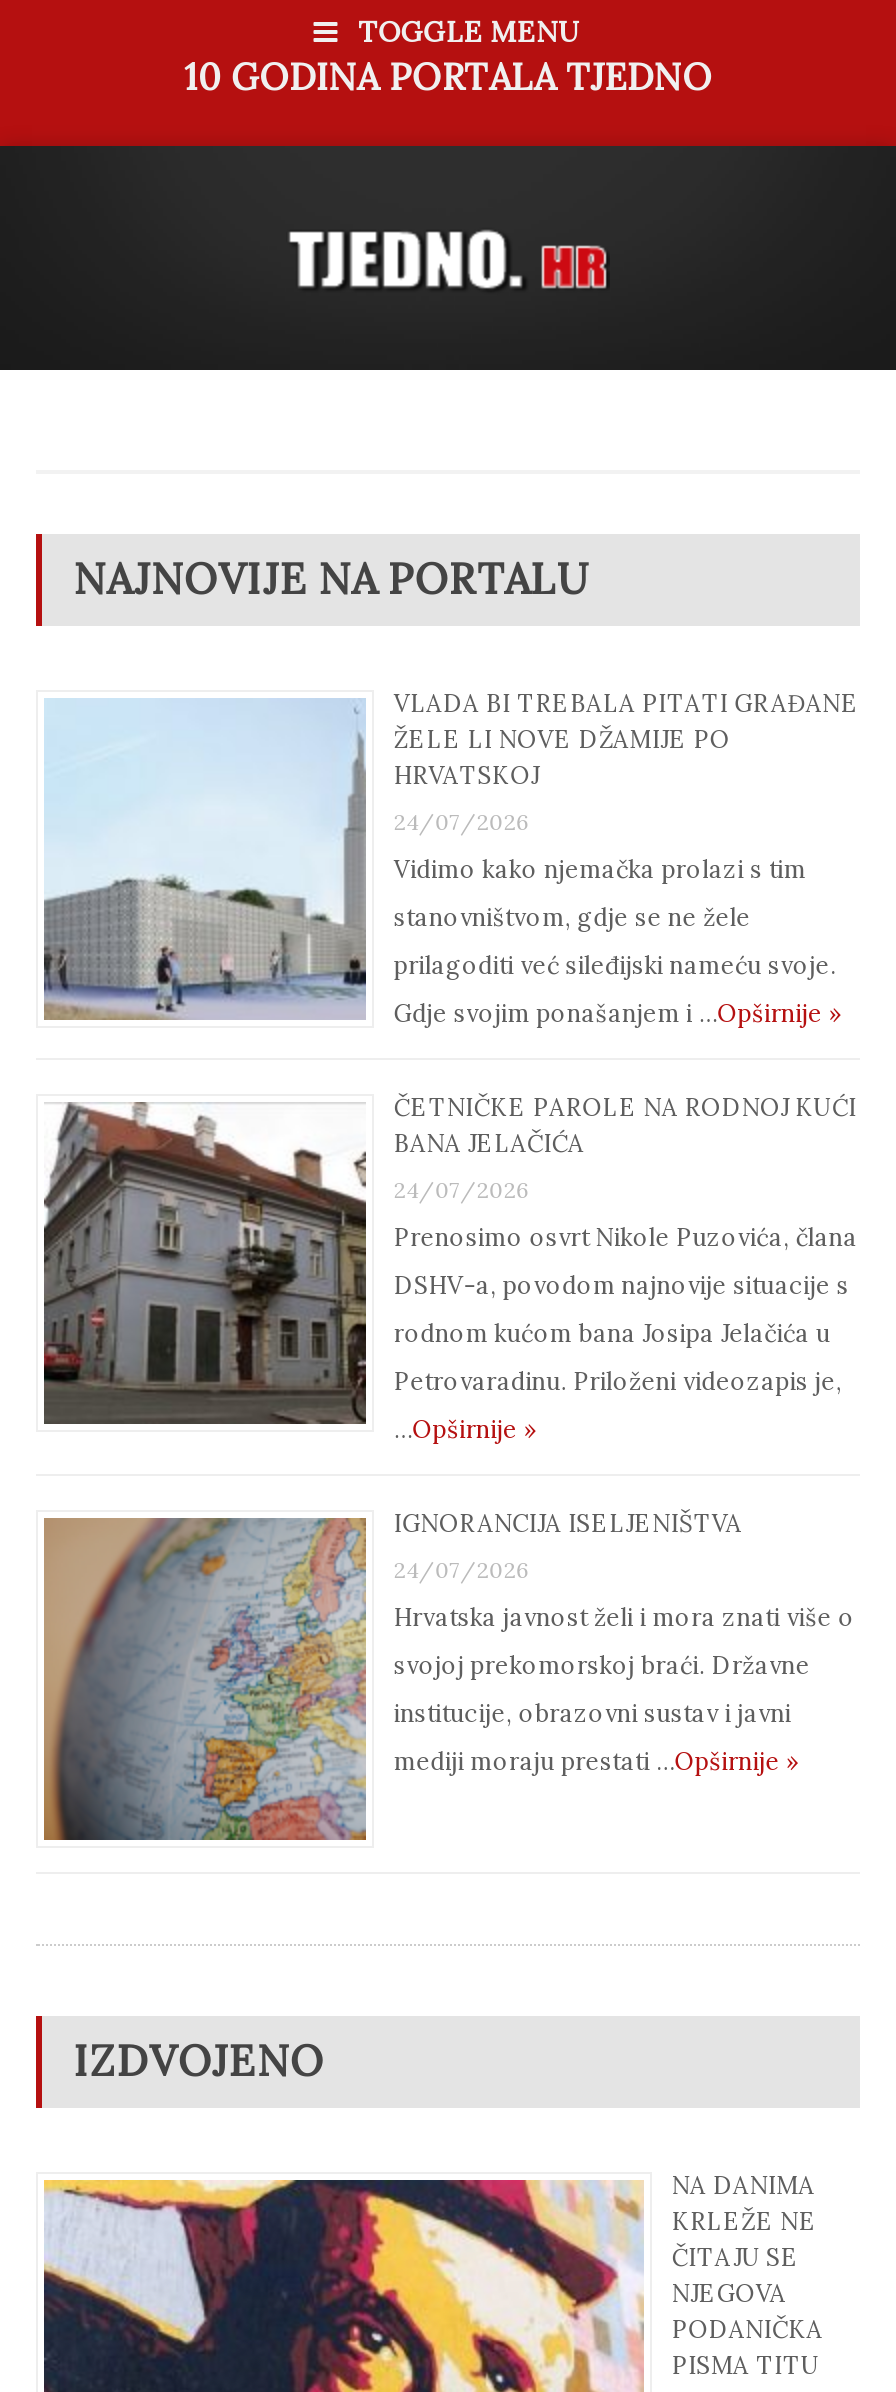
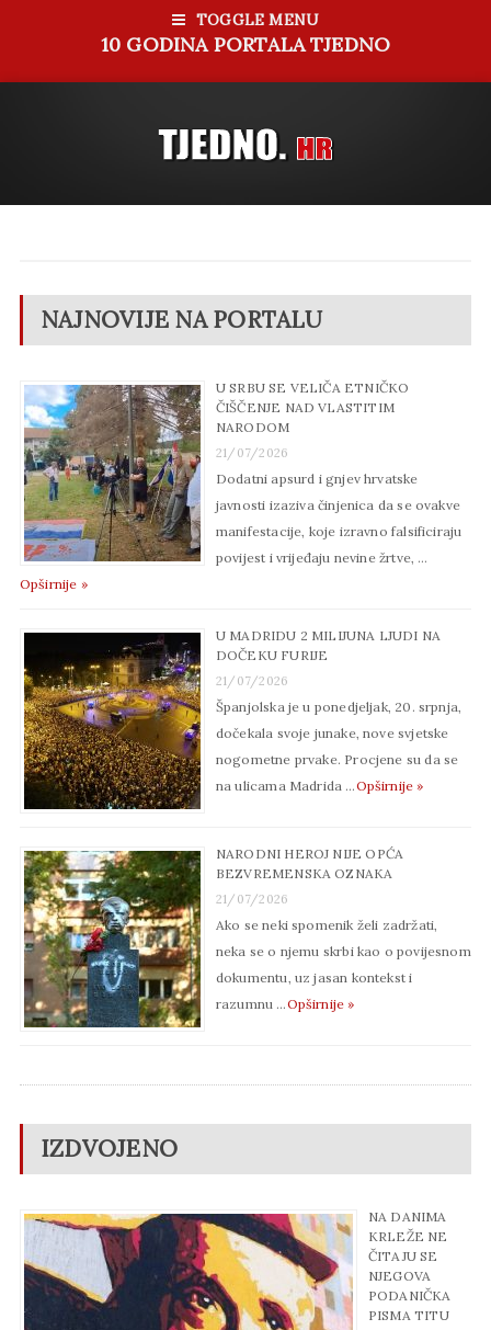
[42,688,859,1020] [image] | VLADA BI TREBALA PITATI GRAĐANE | ŽELE LI NOVE DŽAMIJE PO | HRVATSKOJ -> [23,379,409,562] [image] | U SRBU SE VELIČA ETNIČKO | ČIŠČENJE NAD VLASTITIM | NARODOM
[394,808,531,836] 24/07/2026 -> [216,445,289,461] 21/07/2026
[394,854,806,884] Vidimo kako njemačka prolazi s tim -> [216,470,418,487] Dodatni apsurd i gnjev hrvatske
[394,902,751,932] stanovništvom, gdje se ne žele -> [216,497,460,513] javnosti izaziva činjenica da se ovakve
[394,950,836,980] prilagoditi već sileđijski nameću svoje. -> [216,523,462,539] manifestacije, koje izravno falsificiraju
[394,998,841,1028] Gdje svojim ponašanjem i …Opširnije » -> [216,549,428,566] povijest i vrijeđaju nevine žrtve, …
[42,1100,531,1442] [image] | 24/07/2026 -> [23,623,441,810] [image] | U MADRIDU 2 MILIJUNA LJUDI NA | DOČEKU FURIJE
[394,1092,857,1158] ČETNIČKE PAROLE NA RODNOJ KUĆI | BANA JELAČIĆA -> [20,576,88,592] Opširnije »
[394,1222,858,1252] Prenosimo osvrt Nikole Puzovića, člana -> [216,673,289,689] 21/07/2026
[394,1270,849,1300] DSHV-a, povodom najnovije situacije s -> [216,698,462,715] Španjolska je u ponedjeljak, 20. srpnja,
[394,1318,830,1348] rodnom kućom bana Josipa Jelačića u -> [216,725,449,741] dočekala svoje junake, nove svjetske
[394,1366,842,1396] Petrovaradinu. Priloženi videozapis je, -> [216,751,458,768] nogometne prvake. Procjene su da se
[394,1414,536,1444] …Opširnije » -> [216,777,424,794] na ulicama Madrida …Opširnije »
[44,1508,742,1842] [image] | IGNORANCIJA ISELJENIŠTVA -> [23,845,403,1028] [image] | NARODNI HEROJ NIJE OPĆA | BEZVREMENSKA OZNAKA
[394,1556,531,1584] 24/07/2026 -> [216,891,289,907] 21/07/2026
[394,1602,855,1632] Hrvatska javnost želi i mora znati više o -> [216,917,438,933] Ako se neki spomenik želi zadržati,
[394,1650,810,1680] svojoj prekomorskoj braći. Državne -> [216,943,471,959] neka se o njemu skrbi kao o povijesnom
[394,1698,791,1728] institucije, obrazovni sustav i javni -> [216,969,412,986] dokumentu, uz jasan kontekst i
[394,1746,798,1776] mediji moraju prestati …Opširnije » -> [216,996,355,1012] razumnu …Opširnije »

